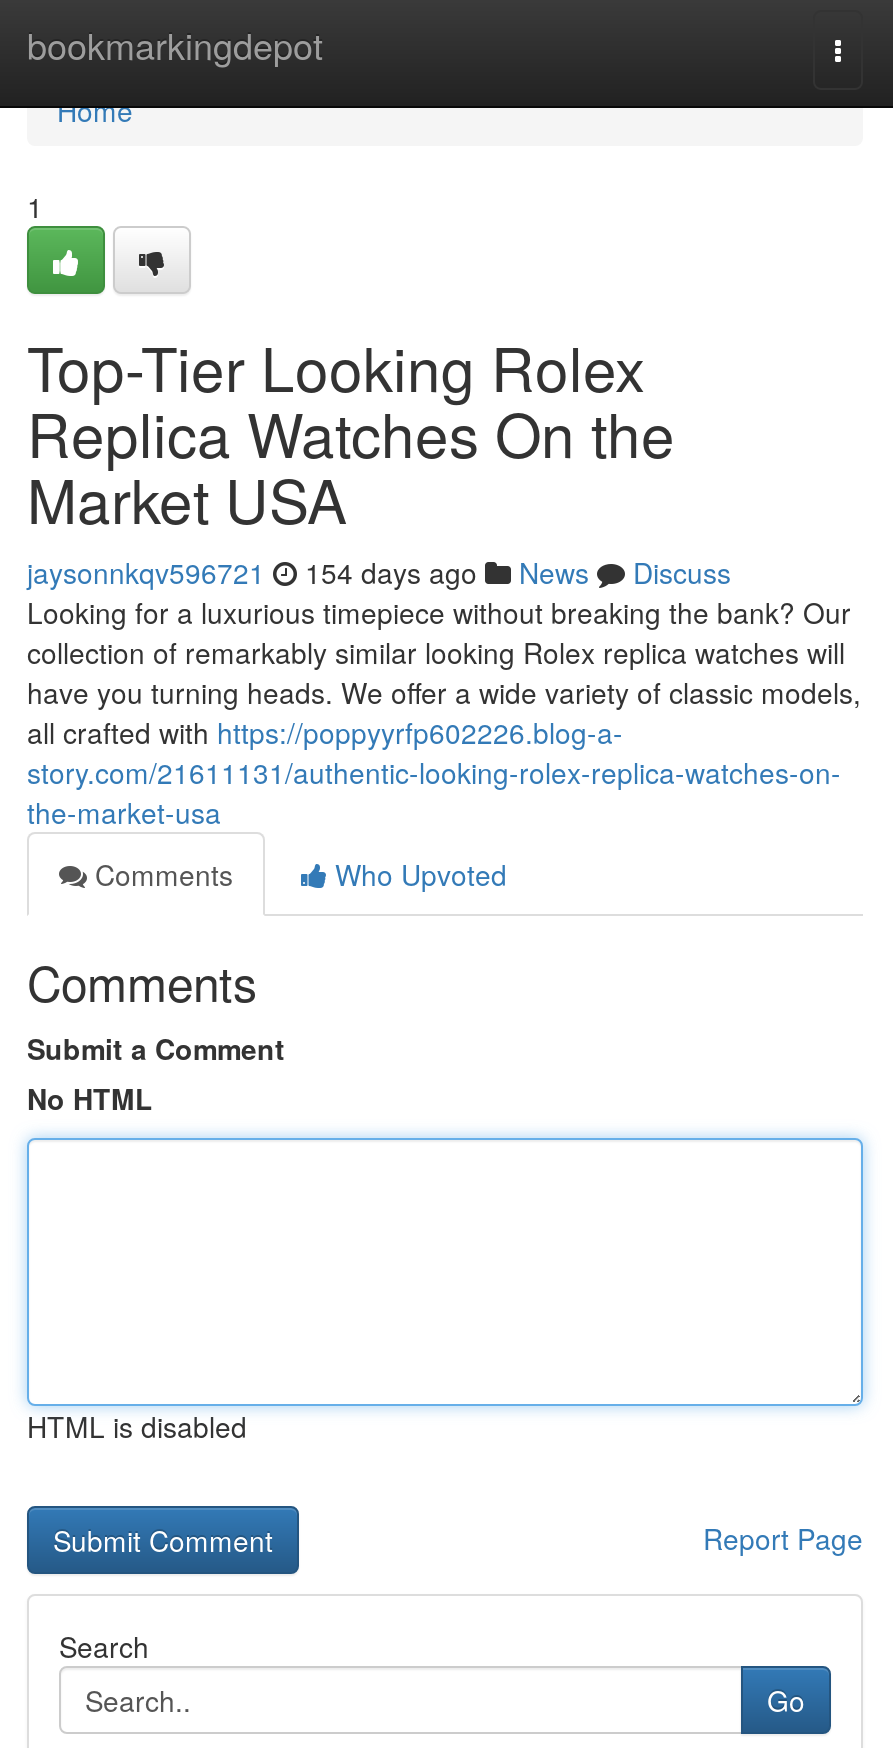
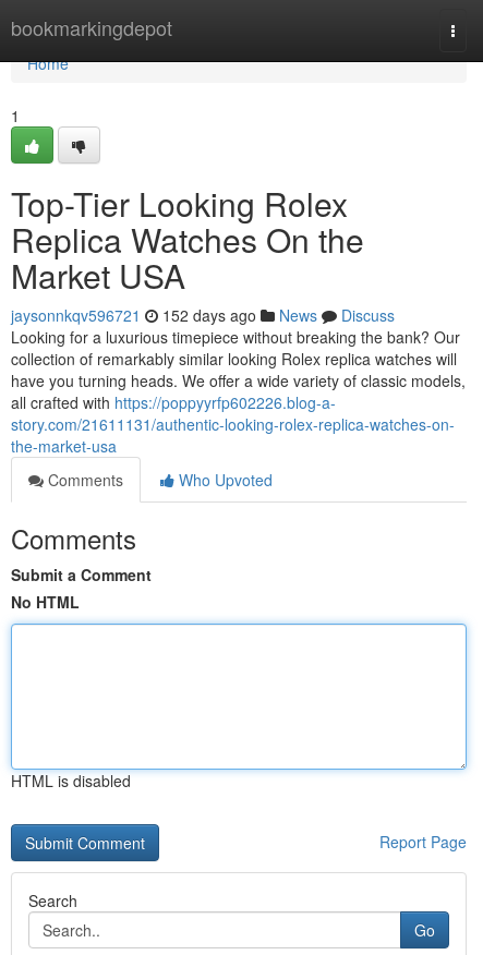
[27,552,731,592] jaysonnkqv596721 154 days ago News Discuss -> [11,304,395,326] jaysonnkqv596721 152 days ago News Discuss

